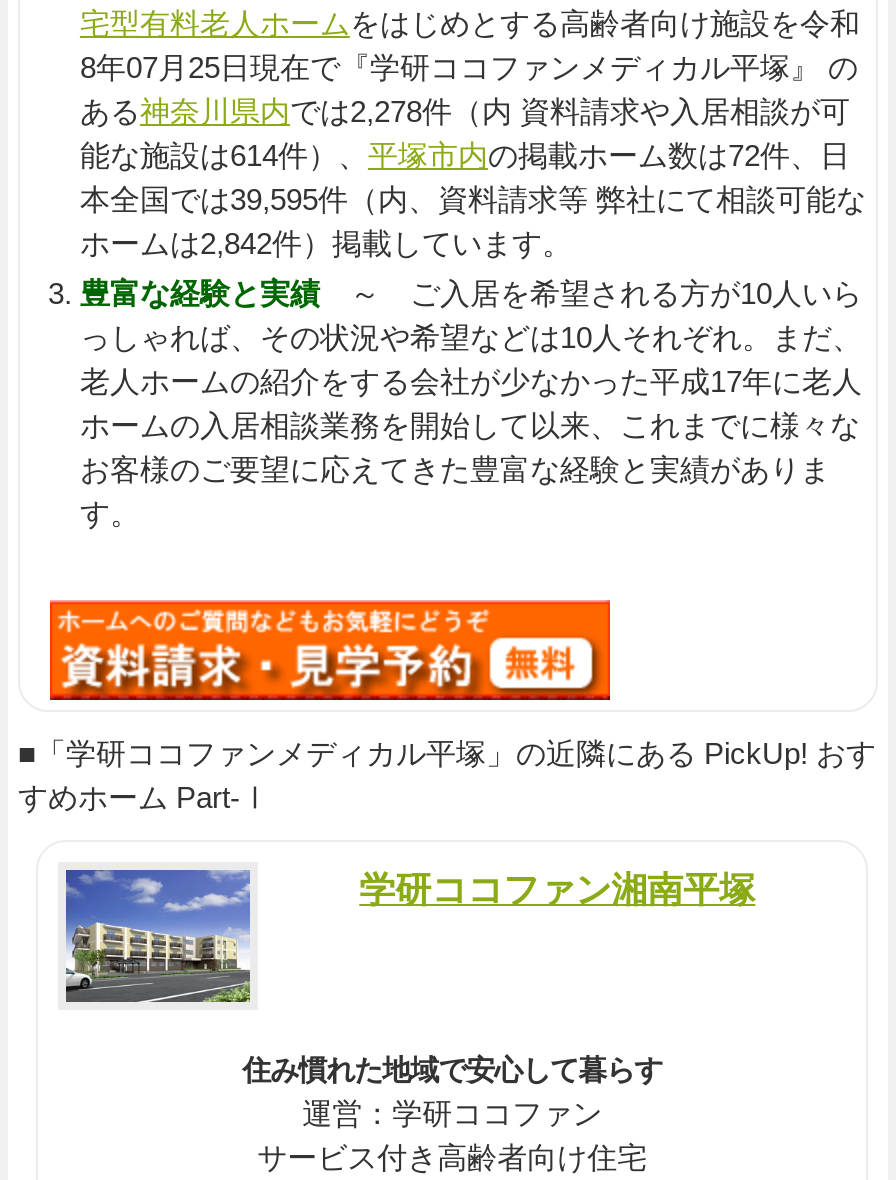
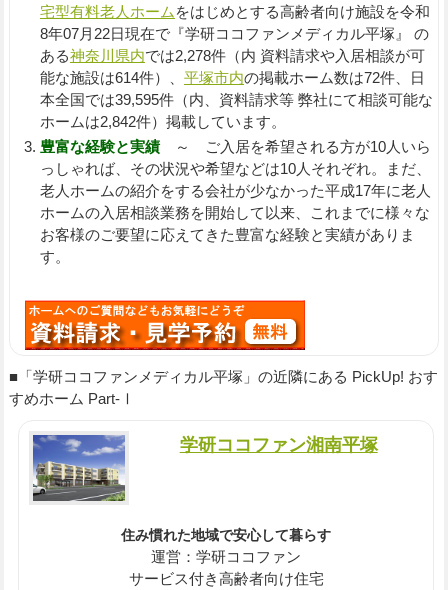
[80,49,858,83] 8年07月25日現在で『学研ココファンメディカル平塚』 の -> [40,24,429,41] 8年07月22日現在で『学研ココファンメディカル平塚』 の

